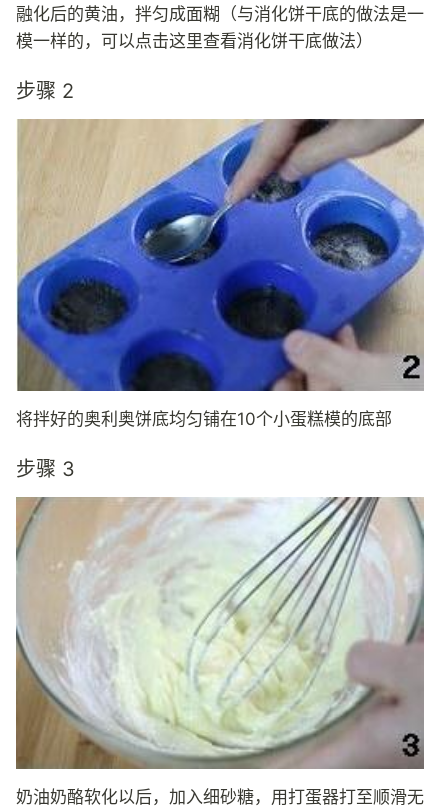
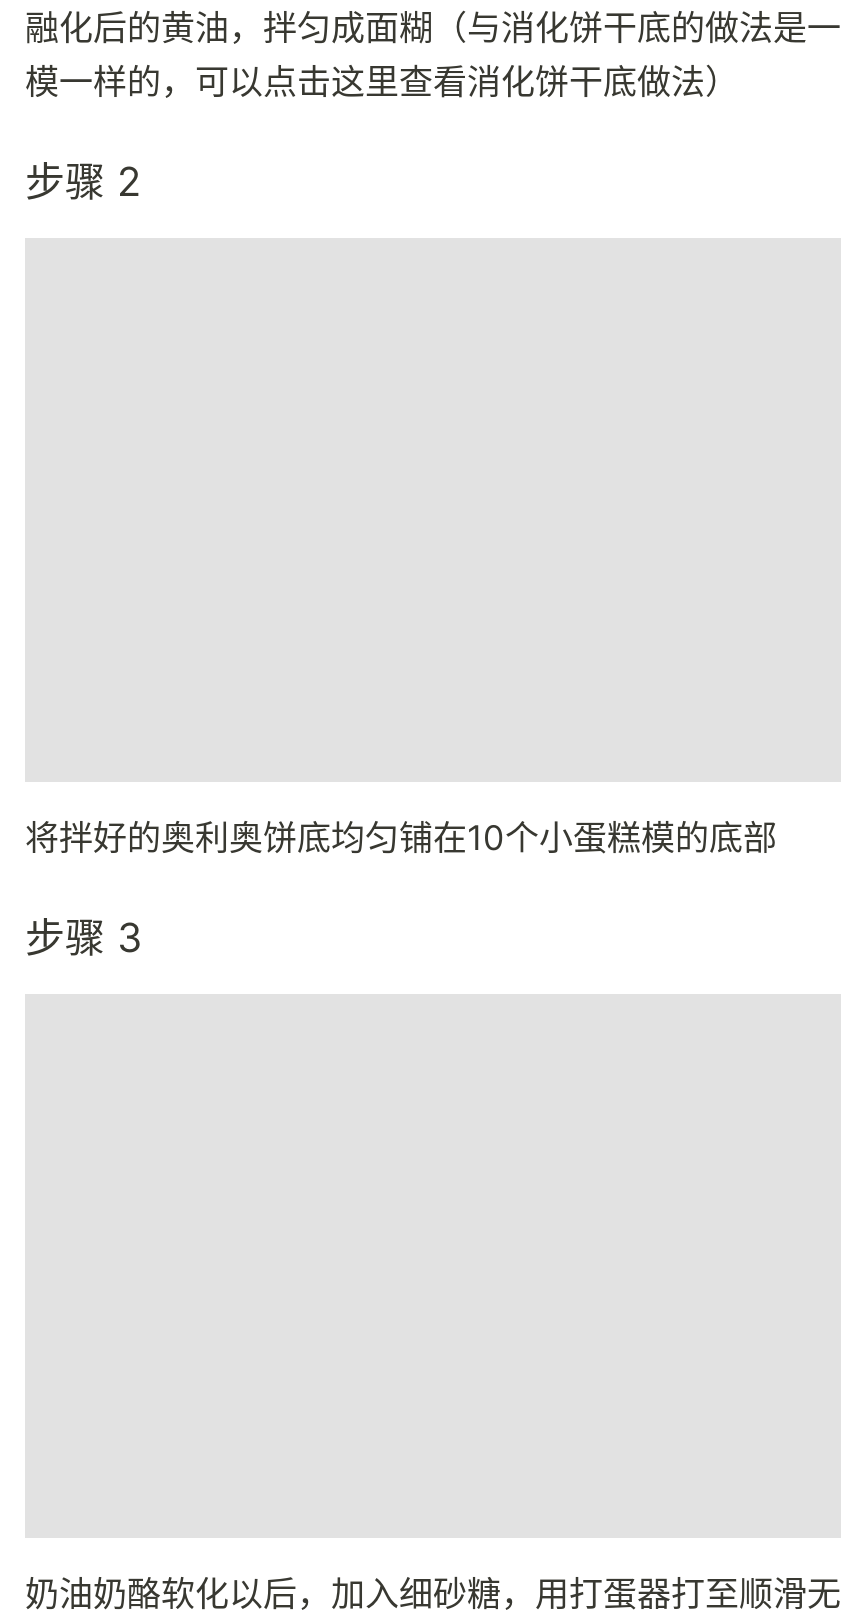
[17,118,425,392] [image] -> none
[15,496,425,770] [image] -> none

